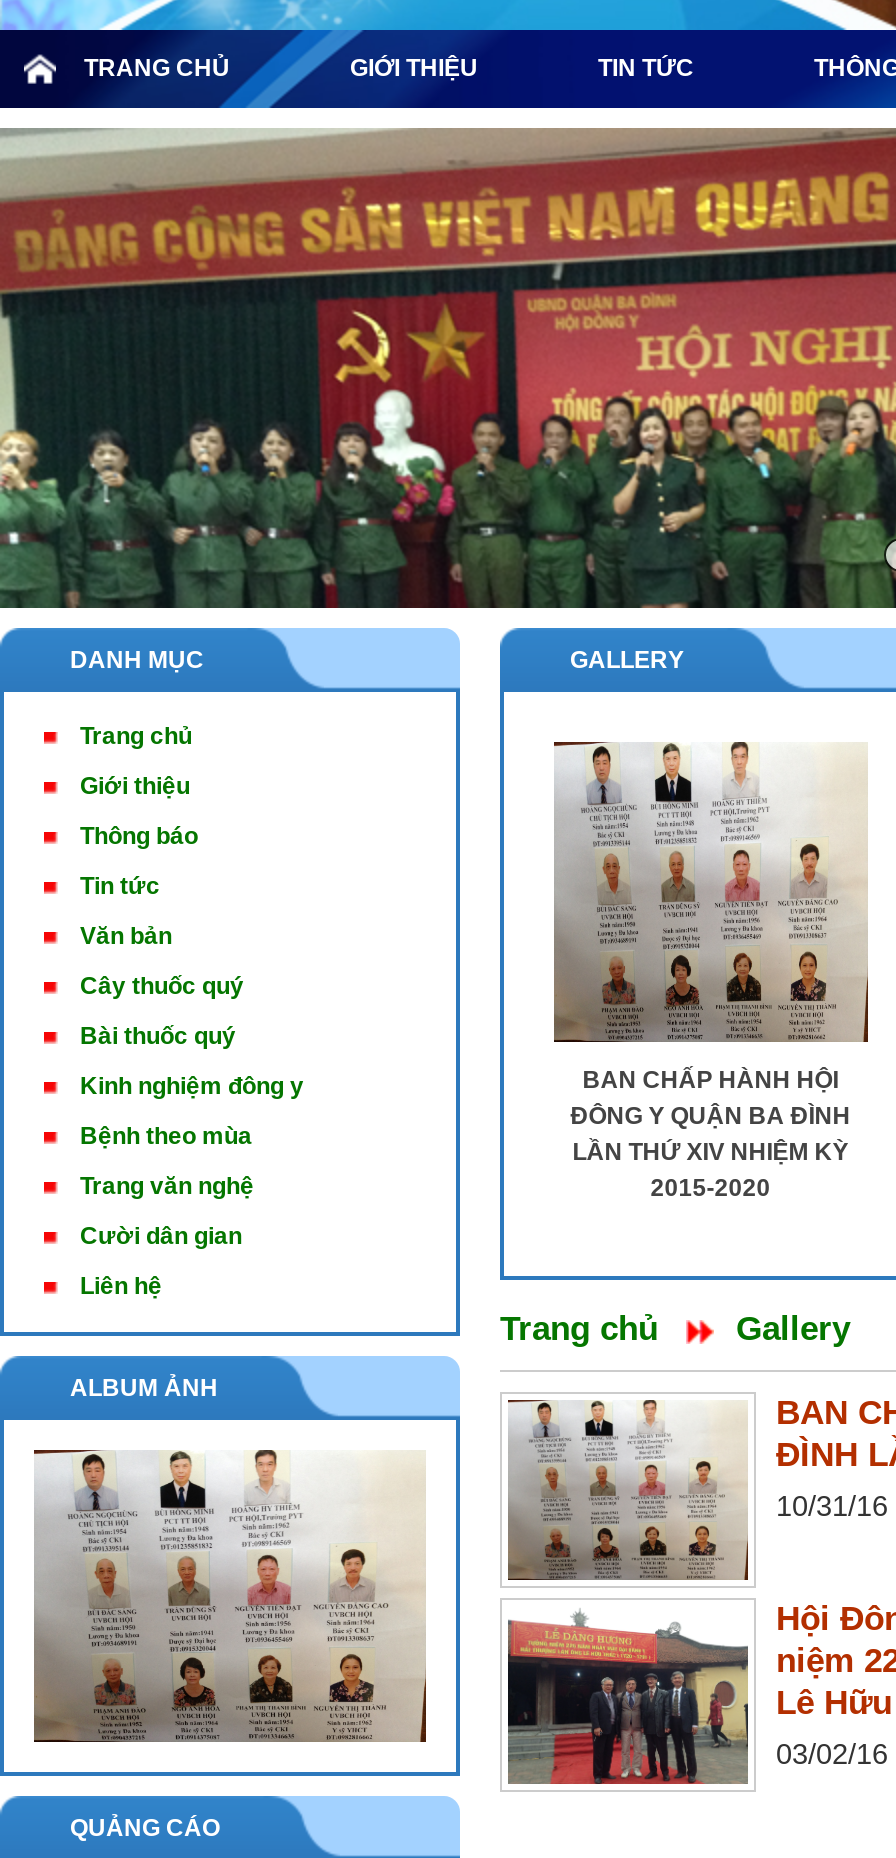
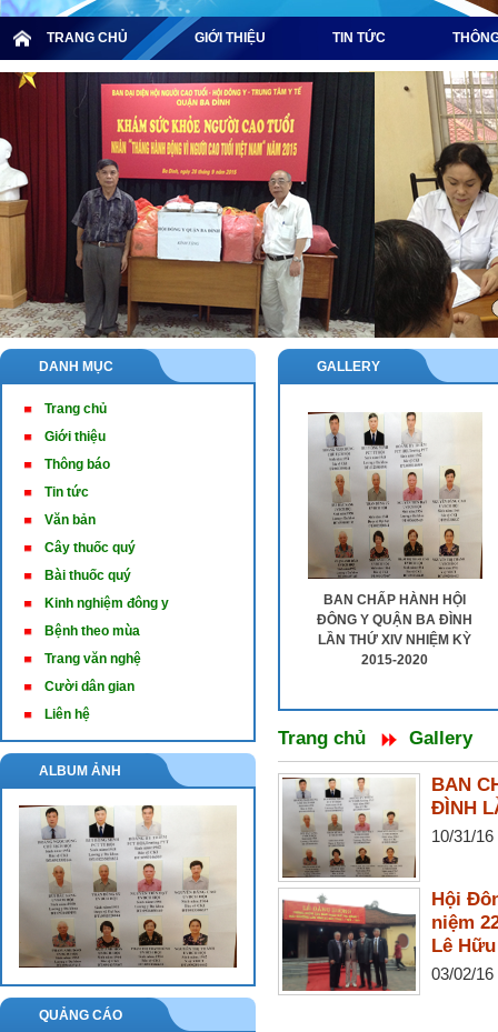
[6,126,890,610] [image] -> [3,71,495,339] [image]

